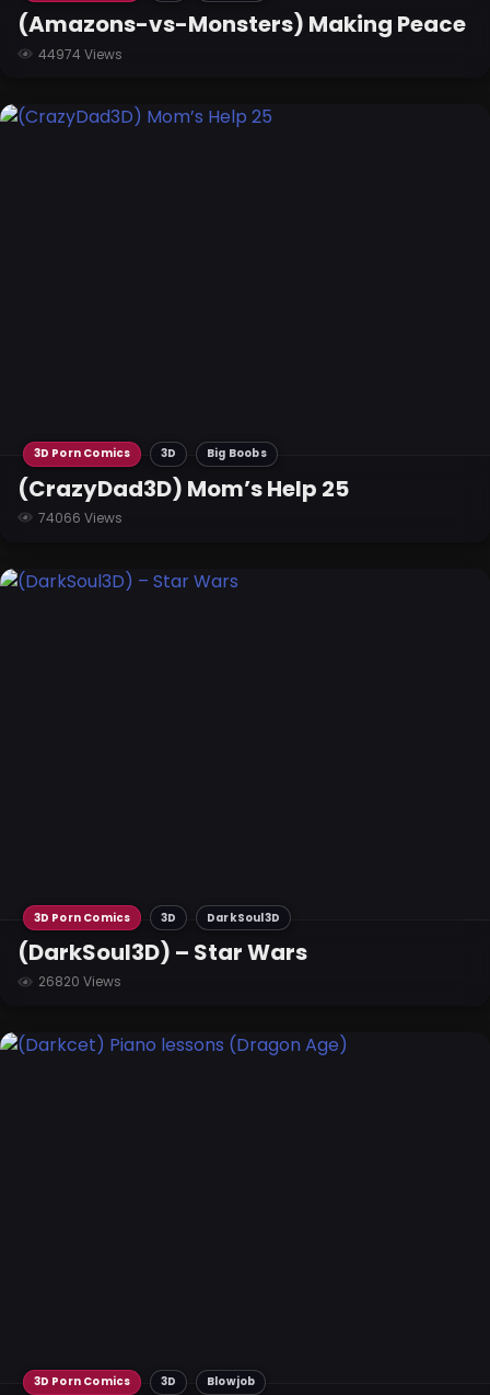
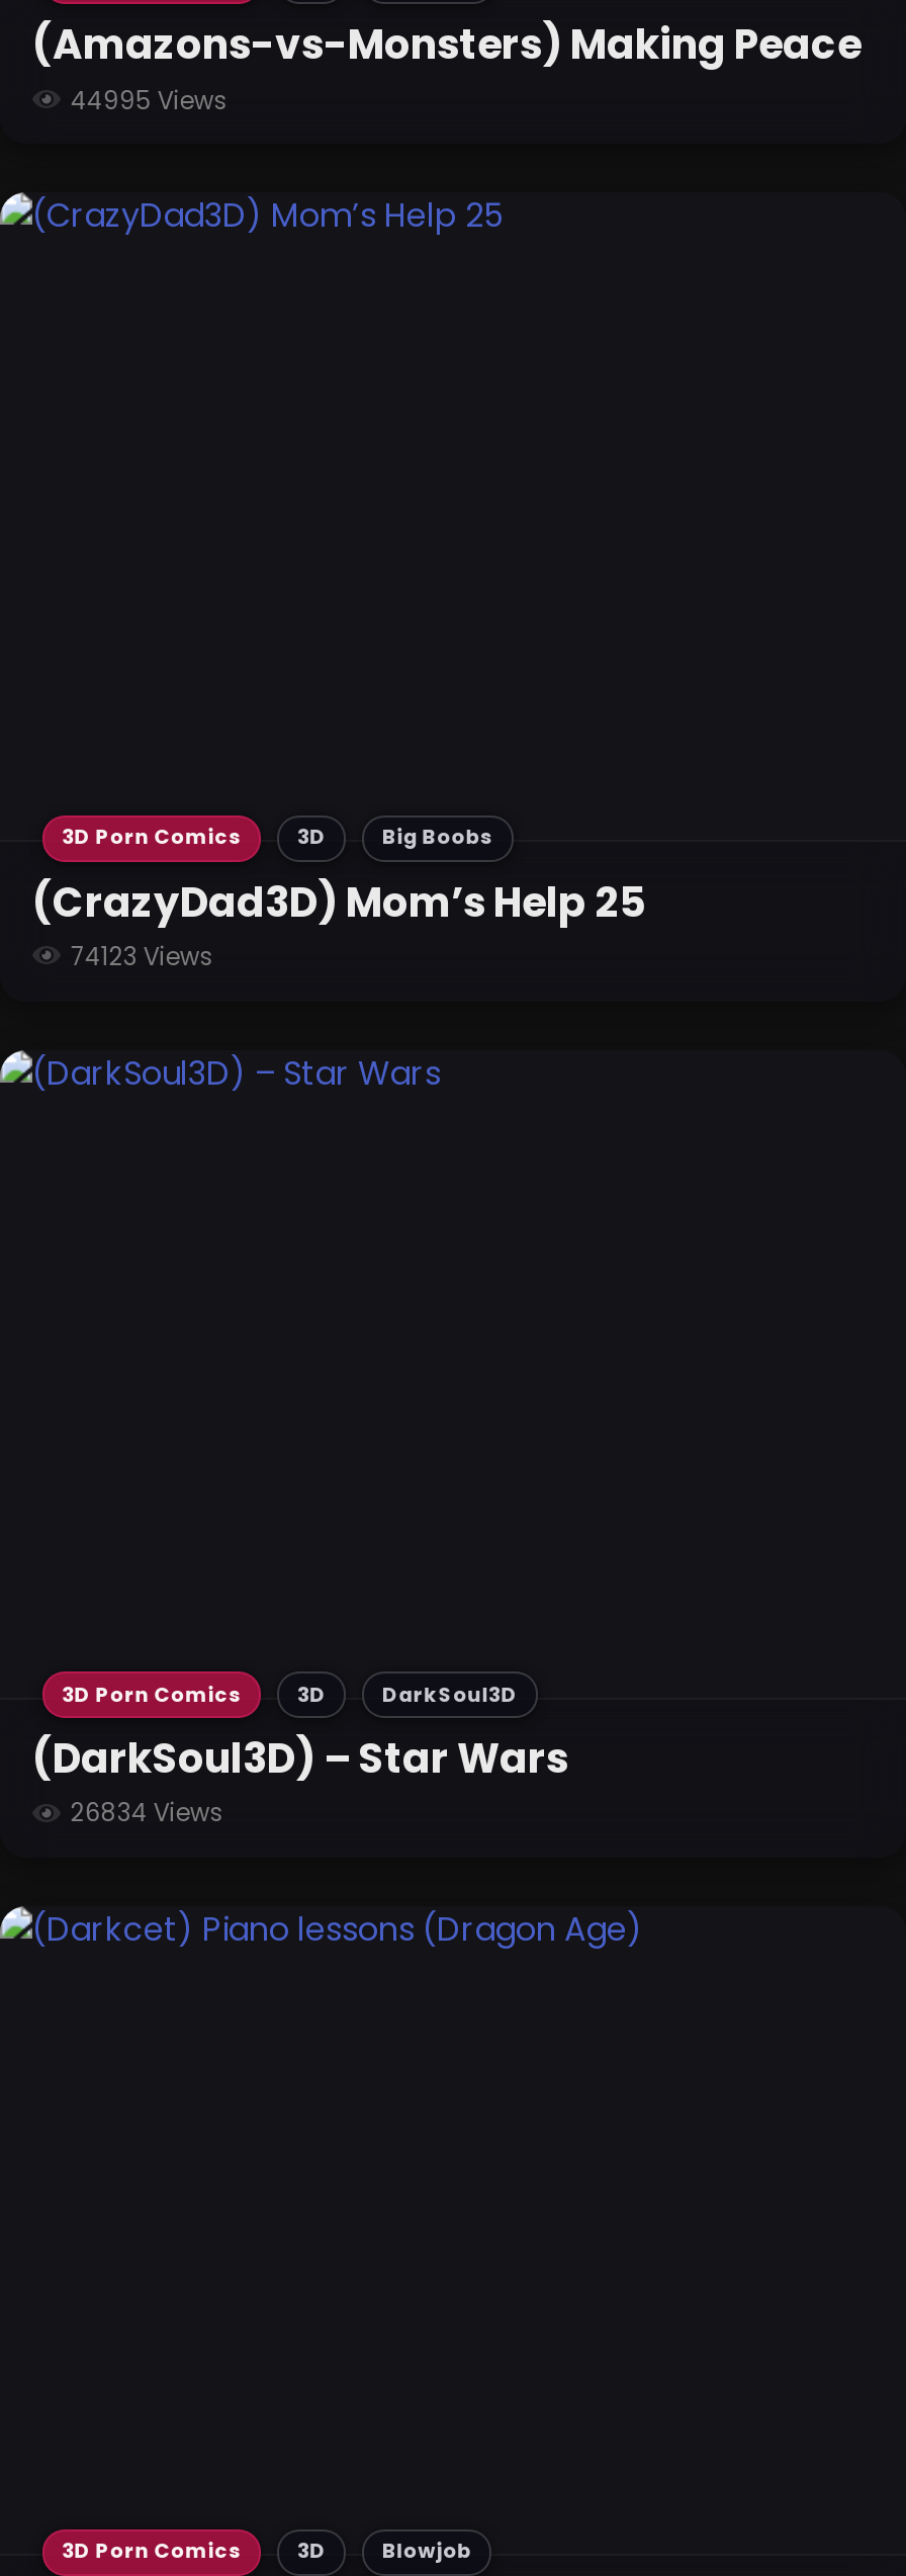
[35,44,122,63] 44974 Views -> [65,82,228,116] 44995 Views
[35,508,122,527] 74066 Views -> [65,939,214,973] 74123 Views
[35,972,121,991] 26820 Views -> [65,1796,224,1830] 26834 Views

